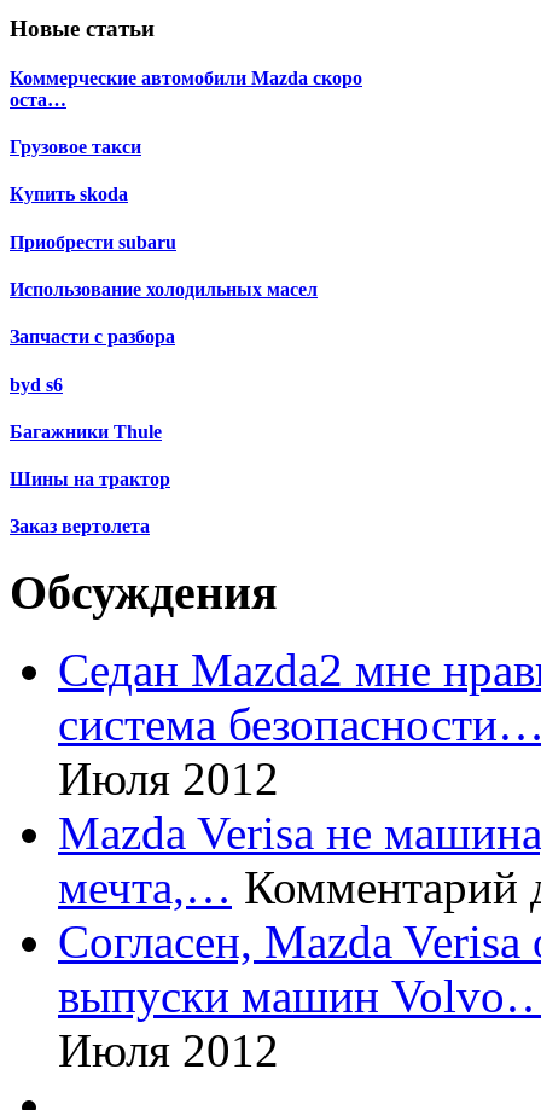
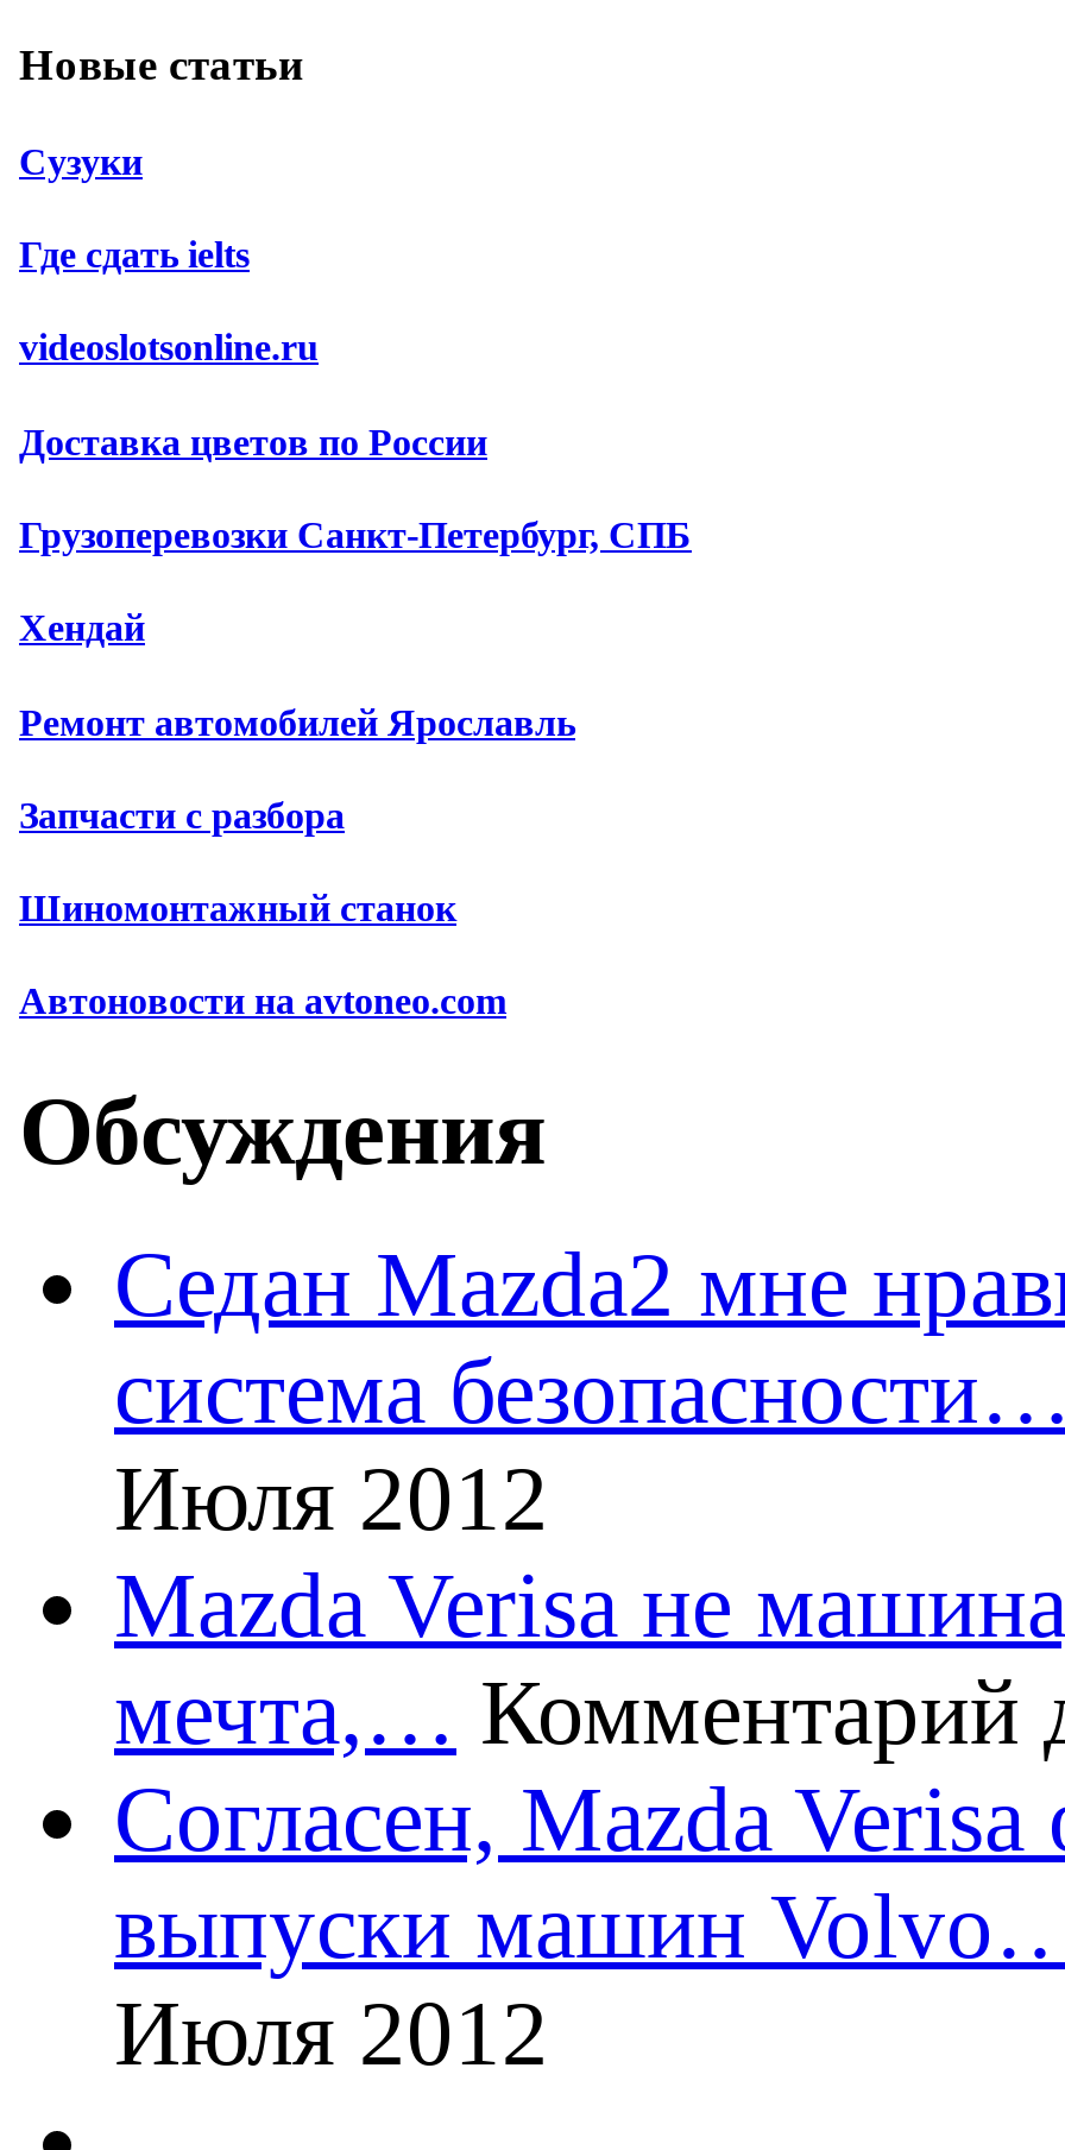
[10,68,362,300] Коммерческие автомобили Mazda скоро | оста… | Грузовое такси | Купить skoda | Приобрести subaru | Использование холодильных масел -> [19,141,692,742] Сузуки | Где сдать ielts | videoslotsonline.ru | Доставка цветов по России | Грузоперевозки Санкт-Петербург, СПБ | Хендай | Ремонт автомобилей Ярославль
moved [10,326,175,347] -> [19,795,345,835]: Запчасти с разбора
[10,374,170,537] byd s6 | Багажники Thule | Шины на трактор | Заказ вертолета -> [19,888,506,1022] Шиномонтажный станок | Автоновости на avtoneo.com

